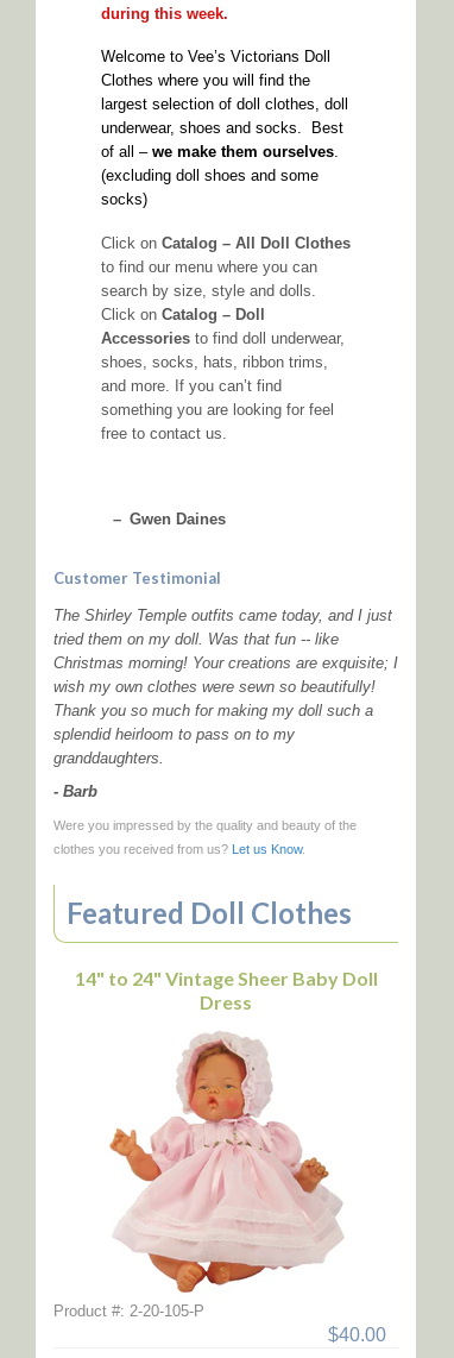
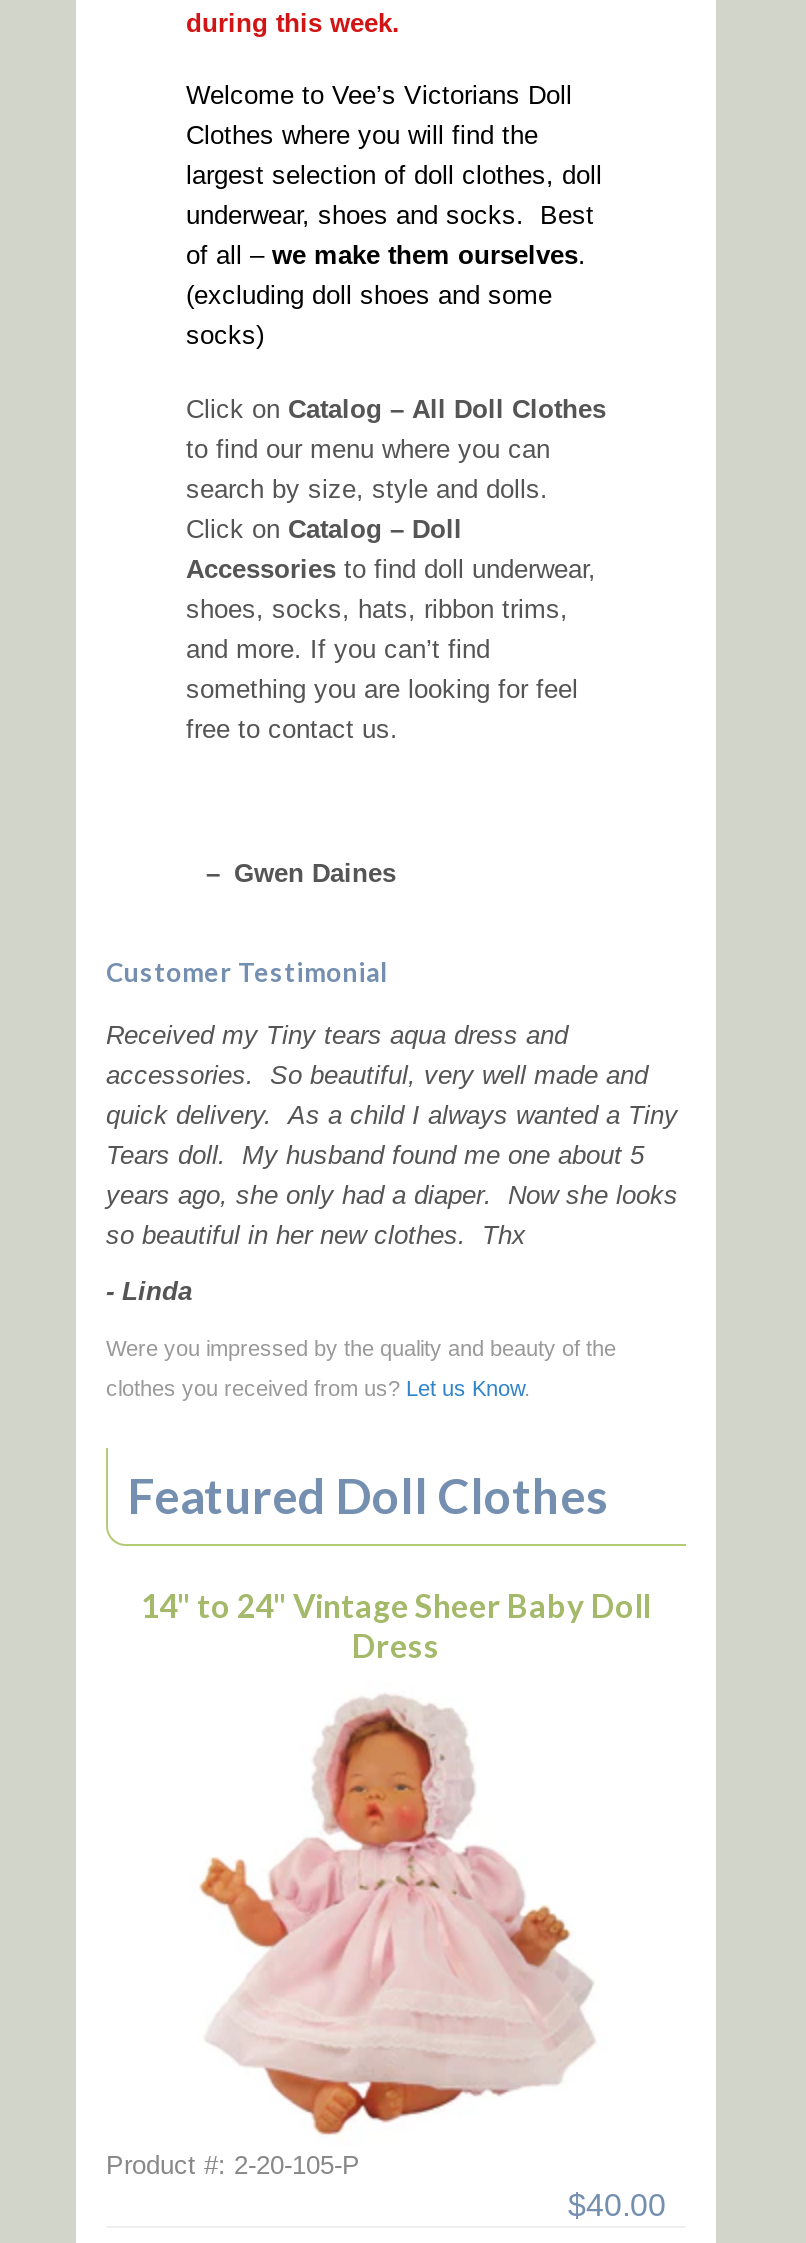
[53,606,398,767] The Shirley Temple outfits came today, and I just | tried them on my doll. Was that fun -- like | Christmas morning! Your creations are exquisite; I | wish my own clothes were sewn so beautifully! | Thank you so much for making my doll such a | splendid heirloom to pass on to my | granddaughters. -> [106,1020,678,1250] Received my Tiny tears aqua dress and | accessories. So beautiful, very well made and | quick delivery. As a child I always wanted a Tiny | Tears doll. My husband found me one about 5 | years ago, she only had a diaper. Now she looks | so beautiful in her new clothes. Thx
[53,782,97,800] - Barb -> [106,1276,192,1306] - Linda

